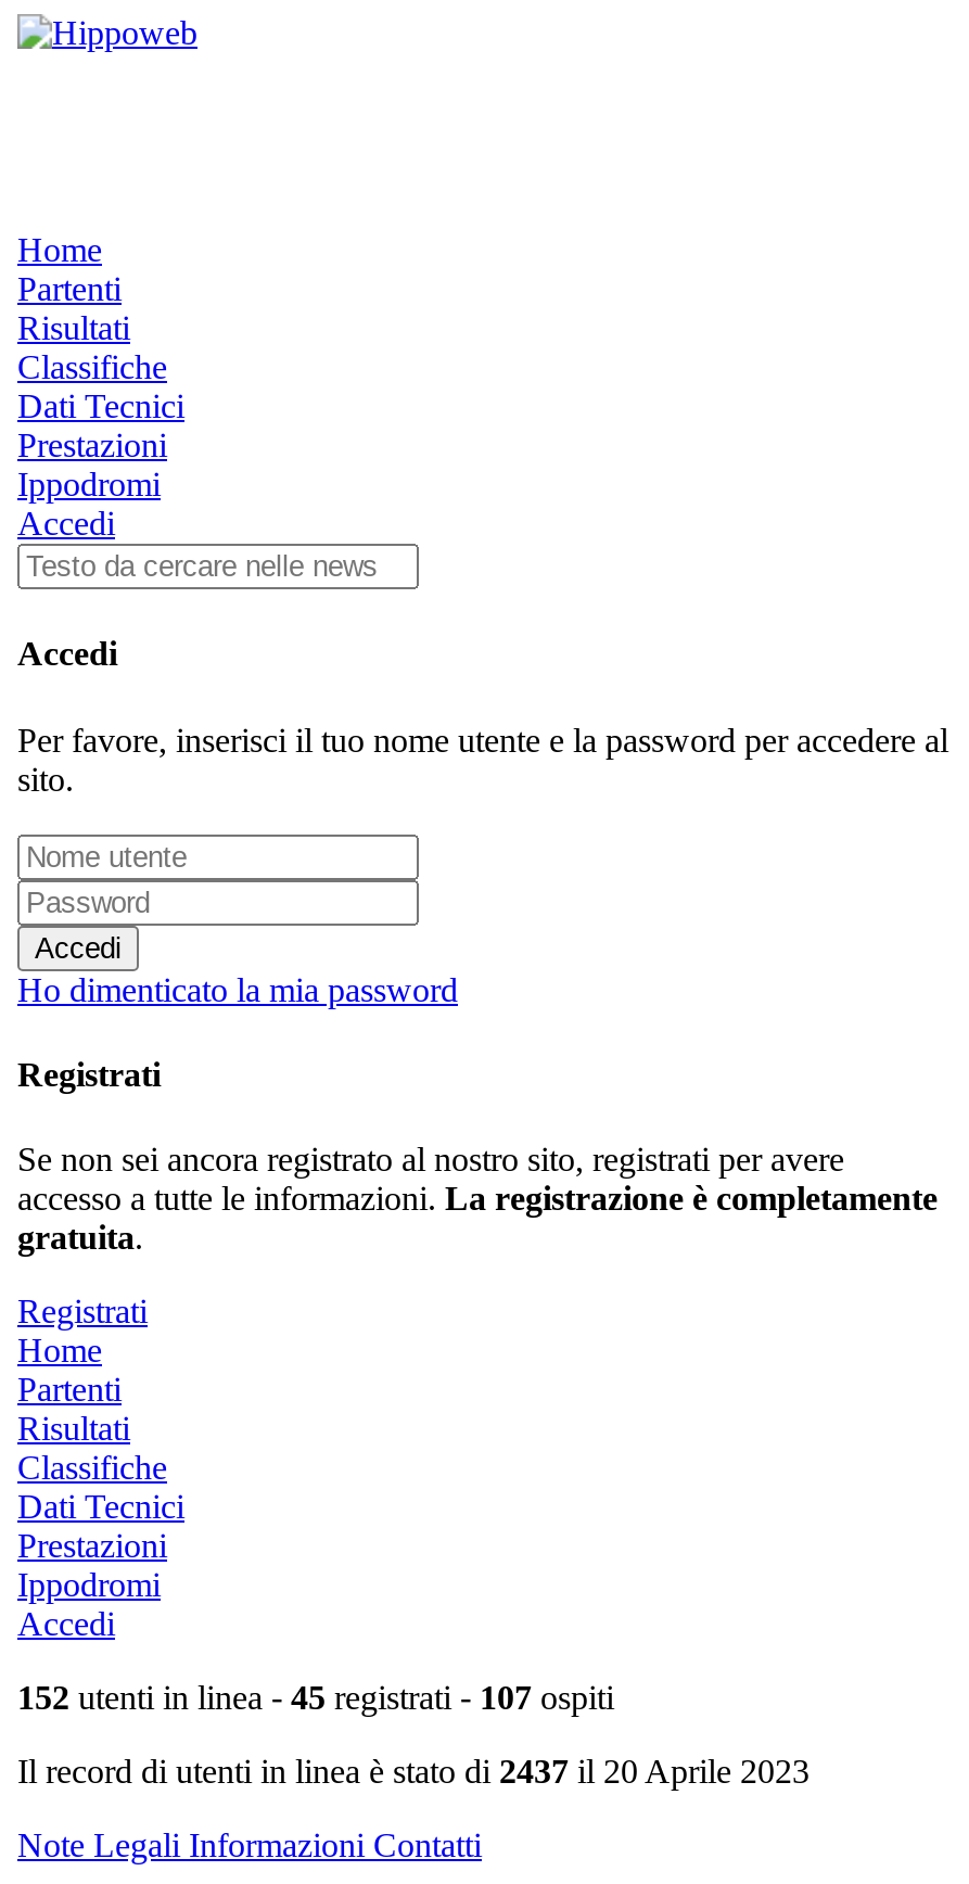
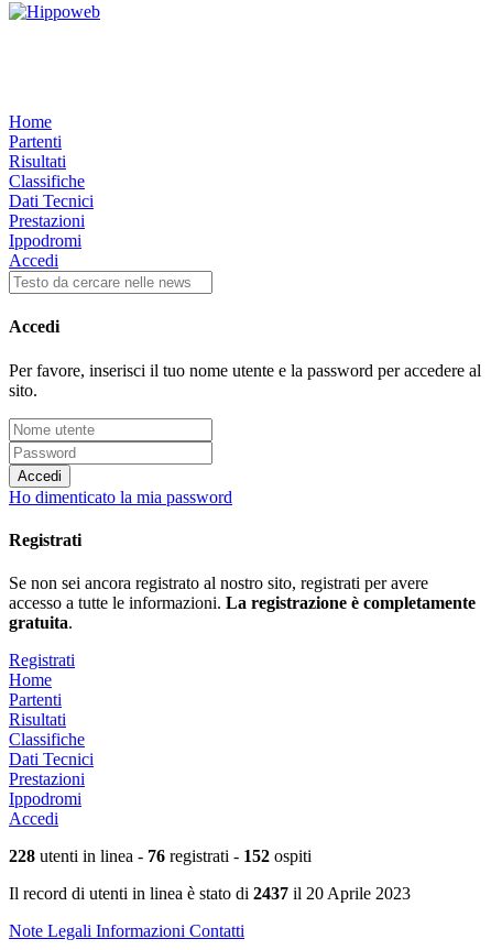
[17,1679,614,1716] 152 utenti in linea - 45 registrati - 107 ospiti -> [9,847,312,865] 228 utenti in linea - 76 registrati - 152 ospiti

